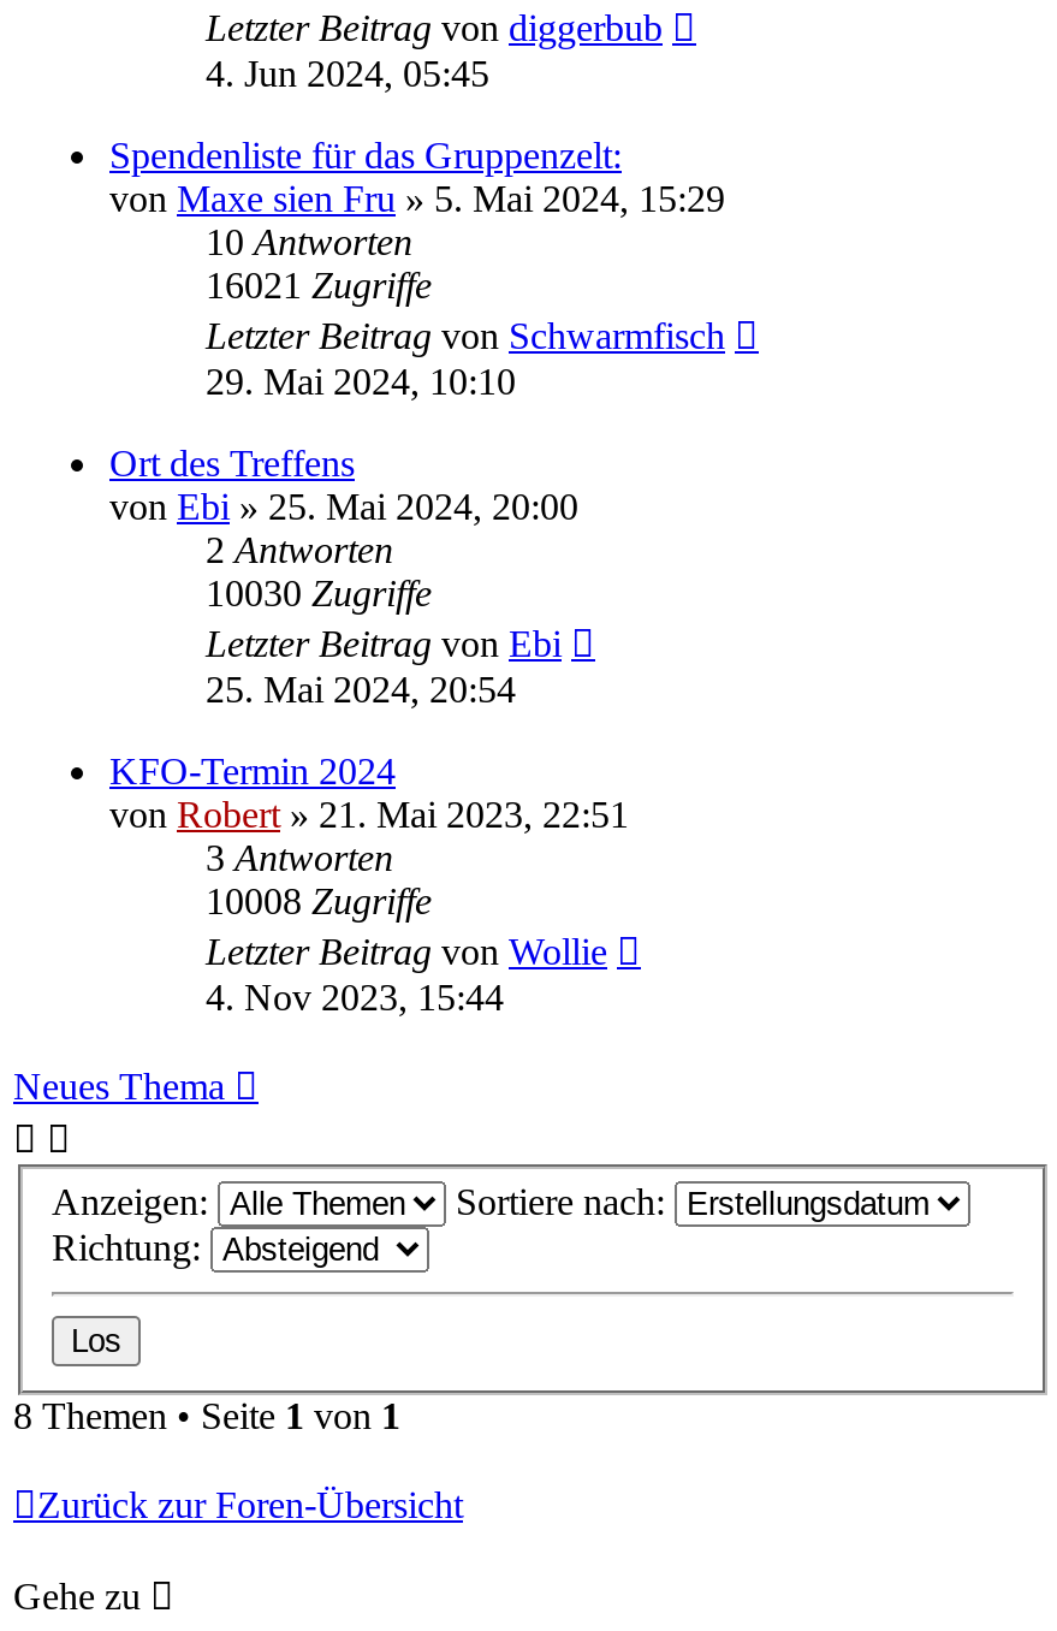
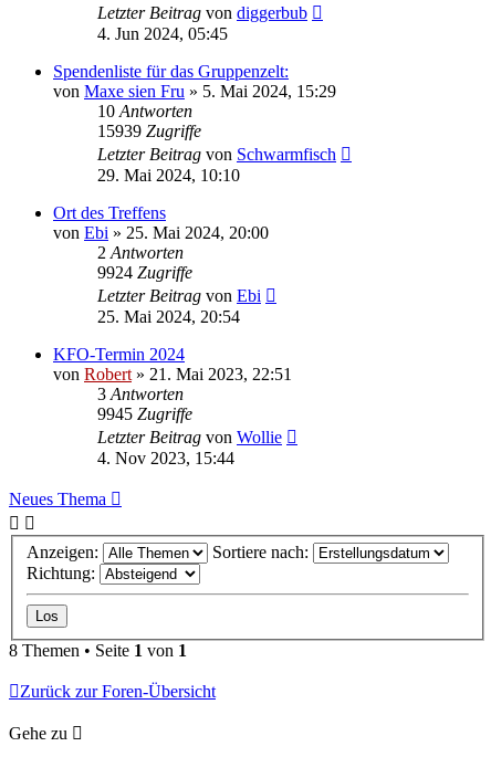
[206,264,432,305] 16021 Zugriffe -> [97,121,201,140] 15939 Zugriffe
[206,572,432,613] 10030 Zugriffe -> [97,263,192,282] 9924 Zugriffe
[206,880,432,921] 10008 Zugriffe -> [97,404,192,423] 9945 Zugriffe

